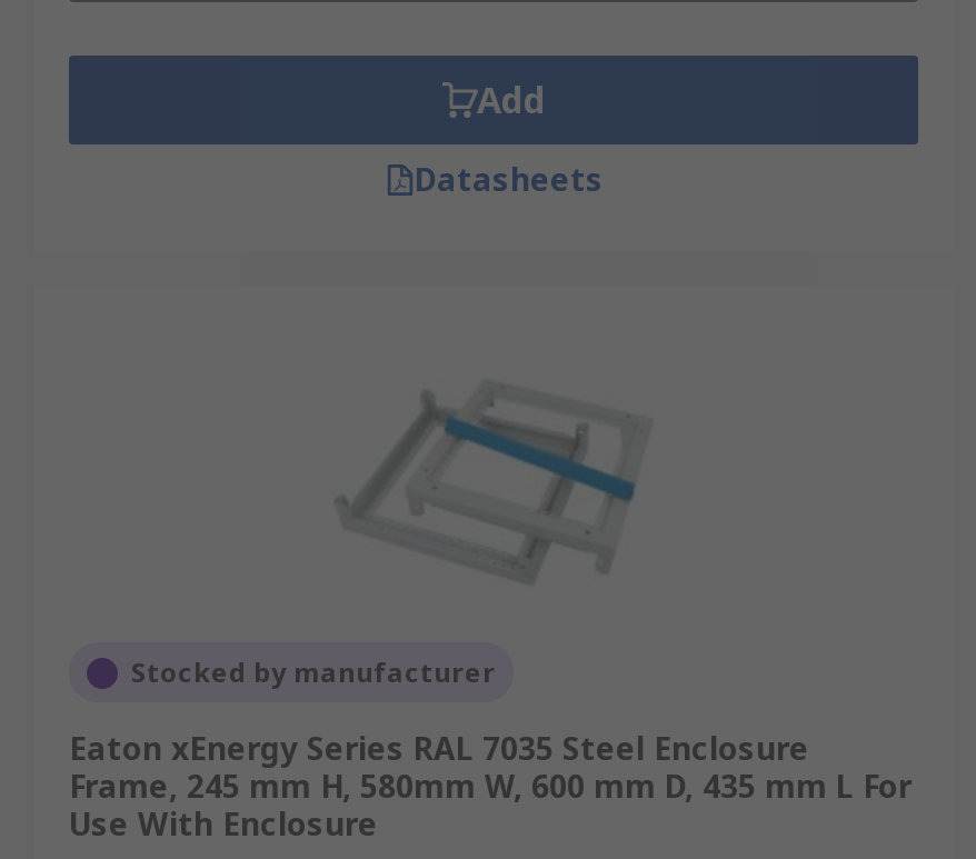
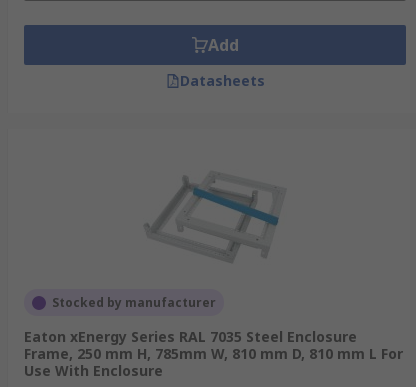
[69,765,912,807] Frame, 245 mm H, 580mm W, 600 mm D, 435 mm L For -> [24,344,403,363] Frame, 250 mm H, 785mm W, 810 mm D, 810 mm L For

